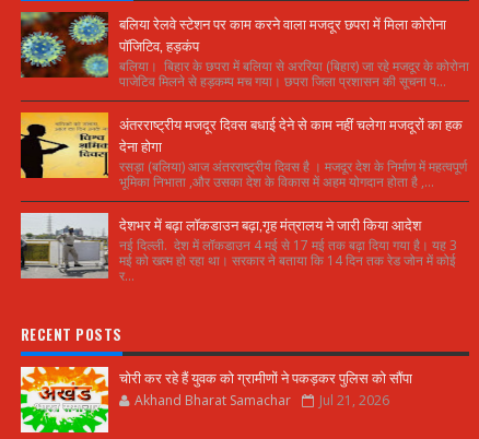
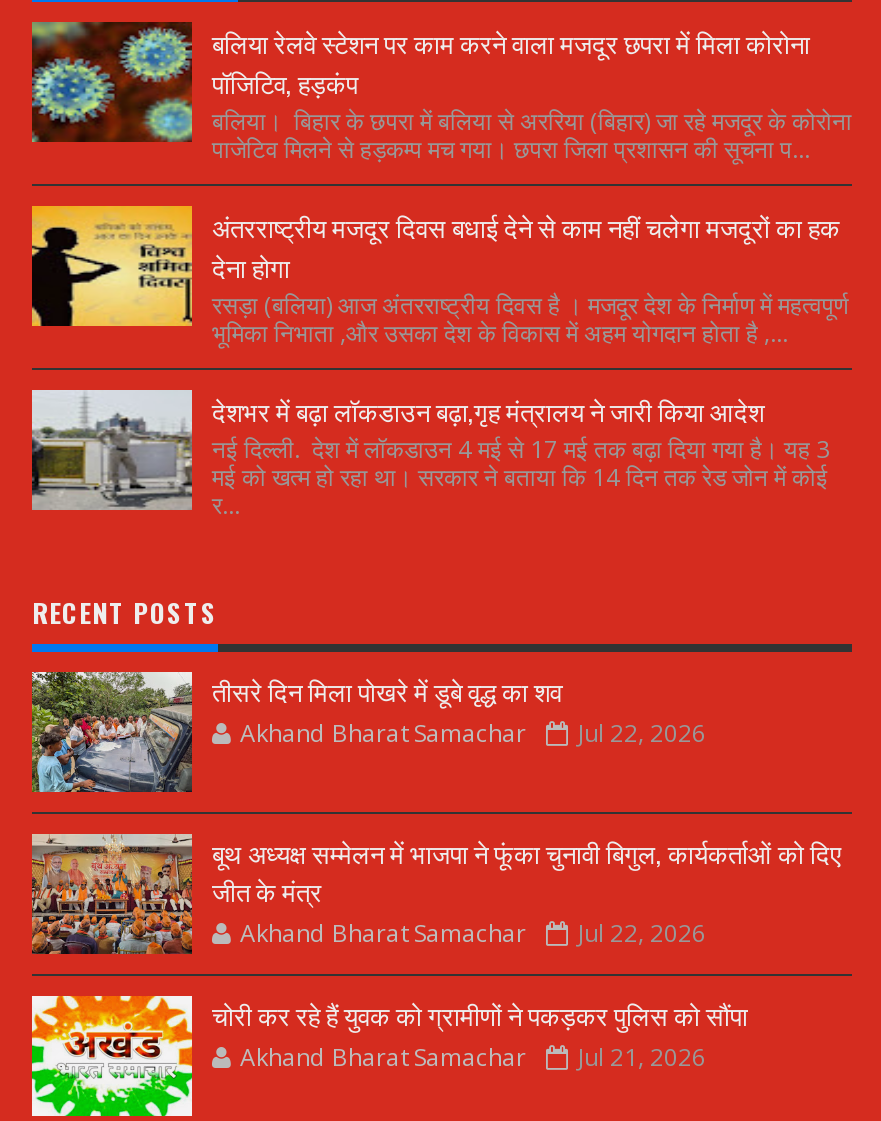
none -> [30,670,842,950] [image] | तीसरे दिन मिला पोखरे में डूबे वृद्ध का शव | Akhand Bharat Samachar | Jul 22, 2026 | बूथ अध्यक्ष सम्मेलन में भाजपा ने फूंका चुनावी बिगुल, कार्यकर्ताओं को दिए | जीत के मंत्र | Akhand Bharat Samachar | Jul 22, 2026
none -> [30,834,194,956] [image]

